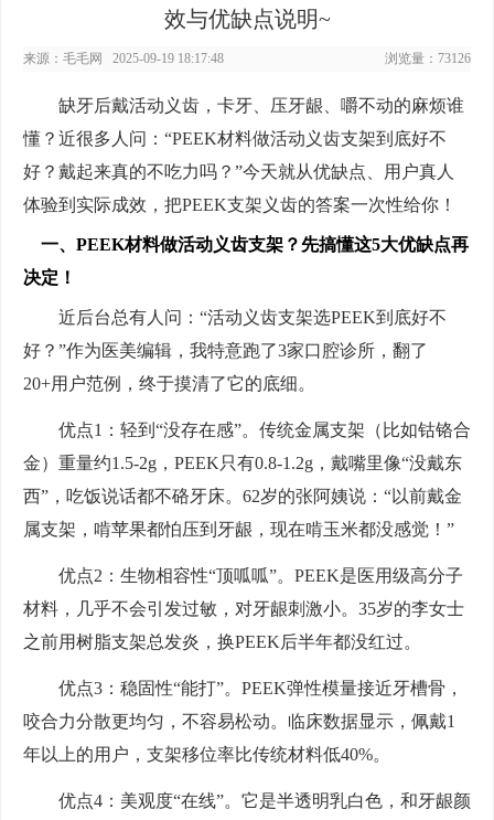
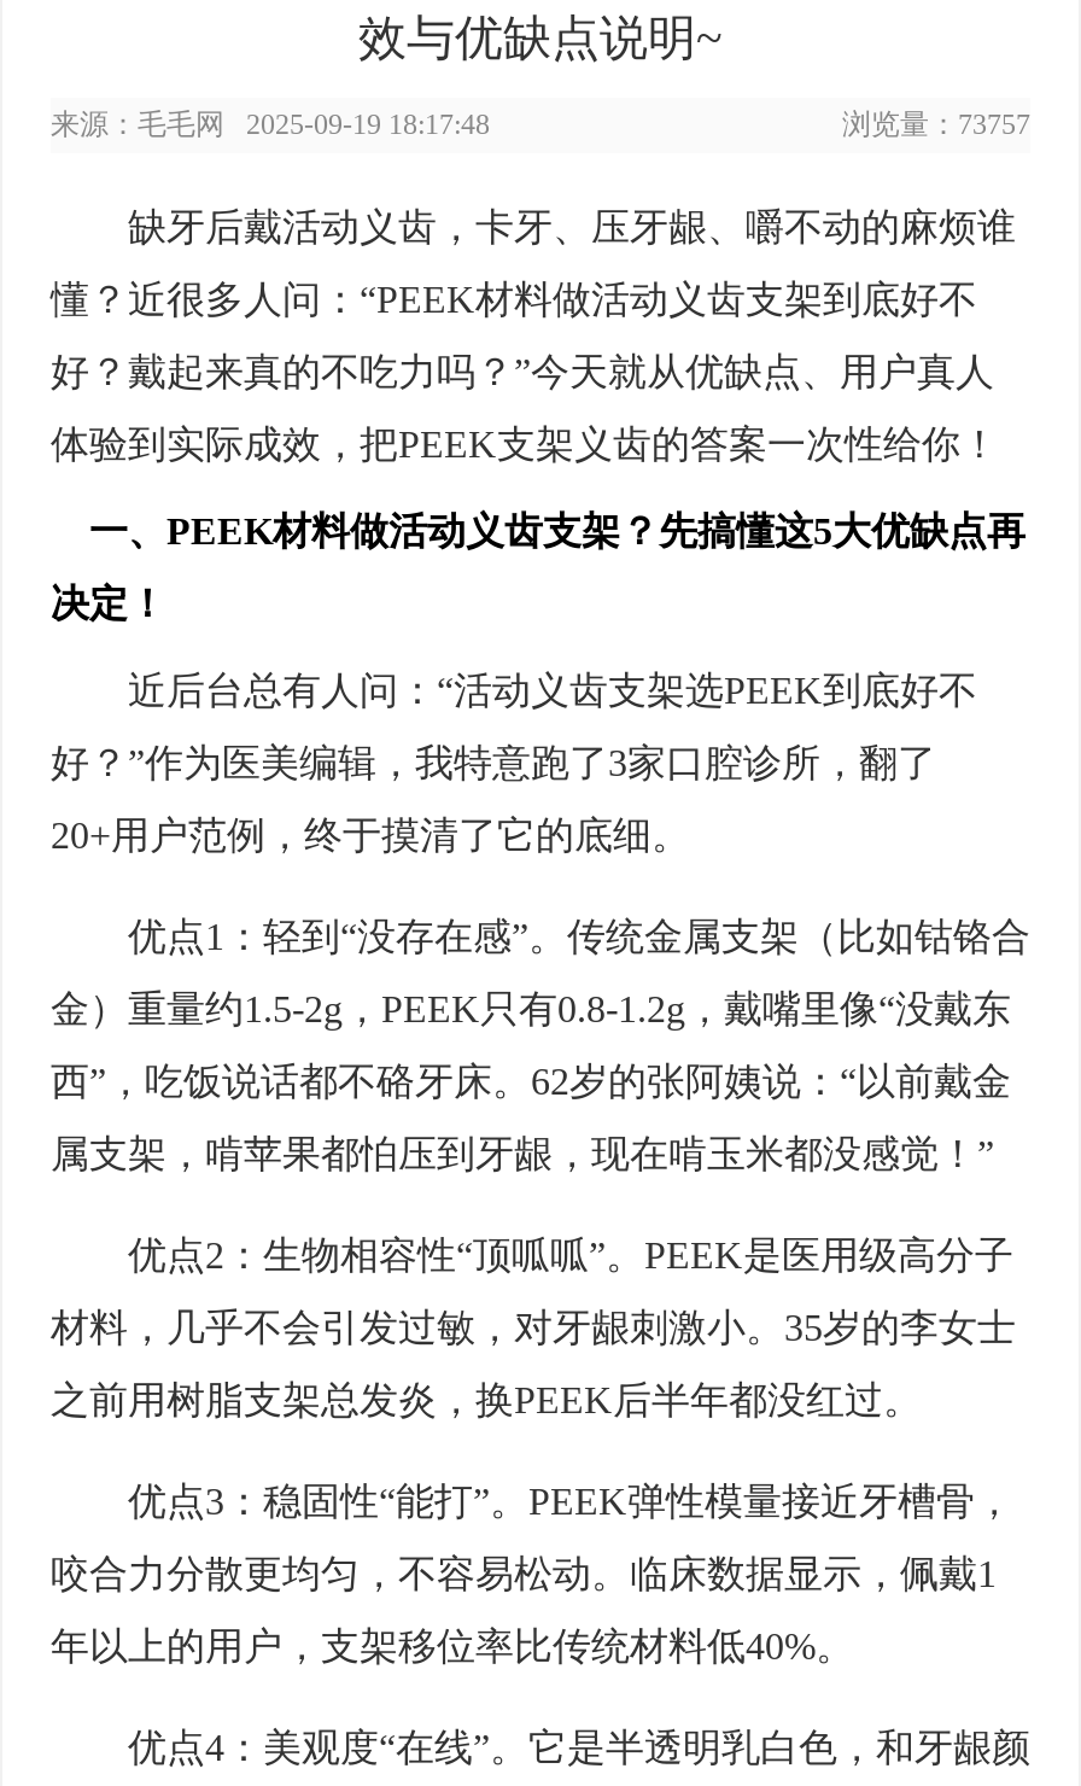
[385,51,471,66] 浏览量：73126 -> [842,107,1030,141] 浏览量：73757

